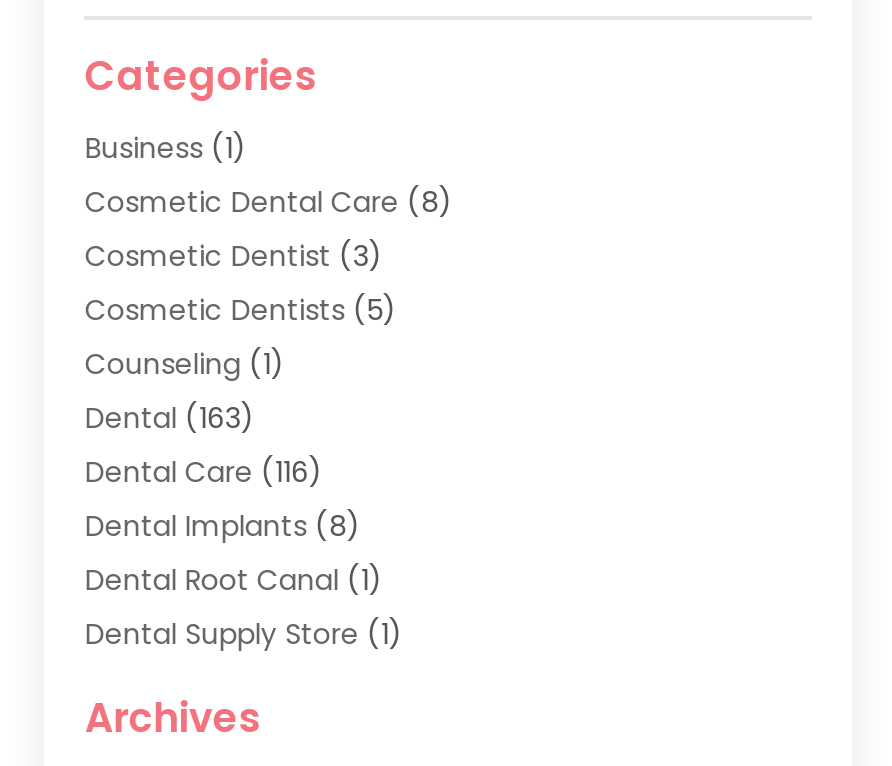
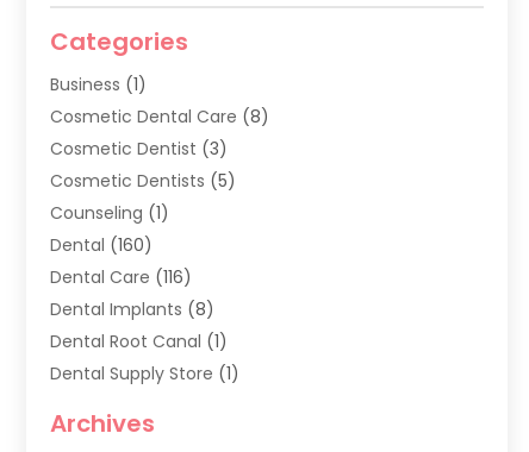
[85,398,255,438] Dental (163) -> [51,233,153,257] Dental (160)

